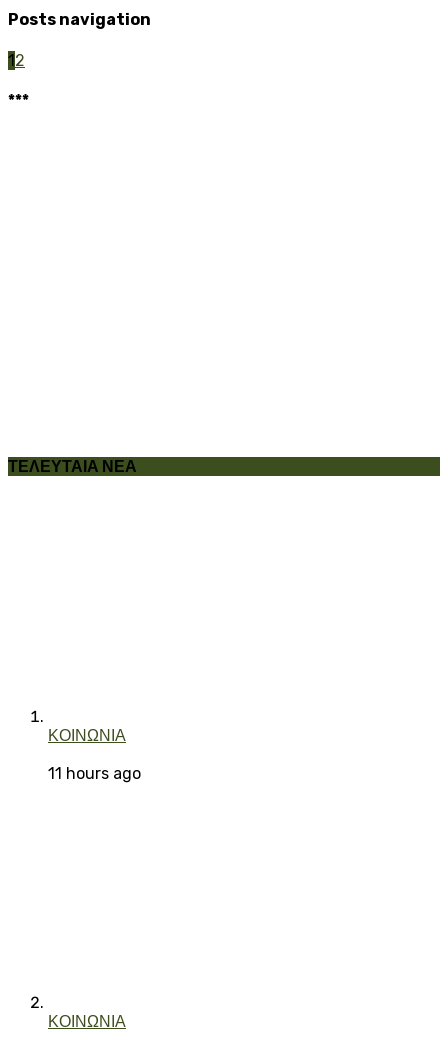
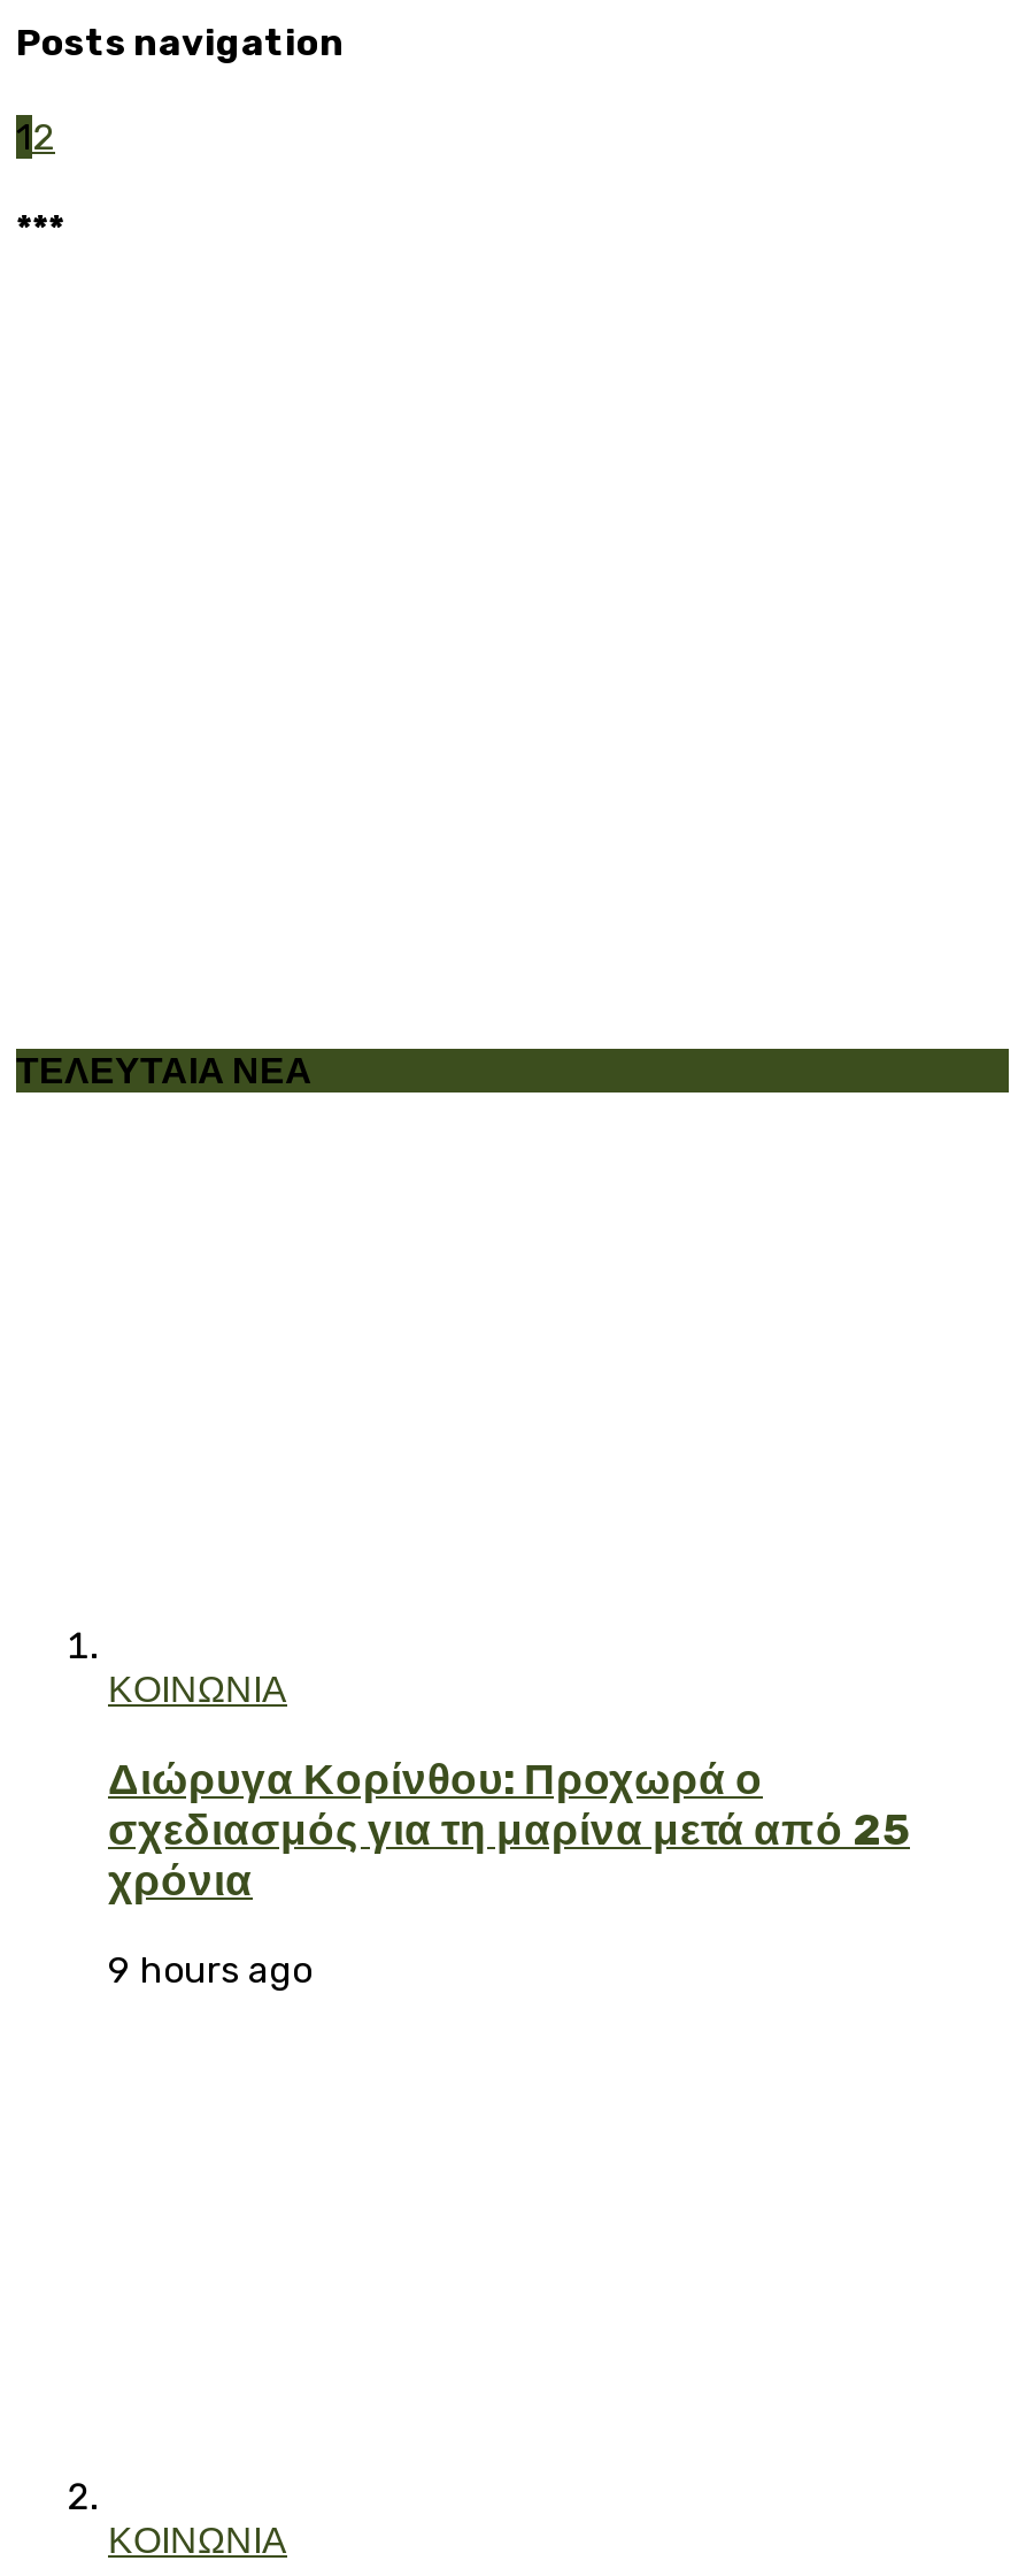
[48,763,141,782] 11 hours ago -> [108,1754,910,1992] Διώρυγα Κορίνθου: Προχωρά ο | σχεδιασμός για τη μαρίνα μετά από 25 | χρόνια | 9 hours ago

